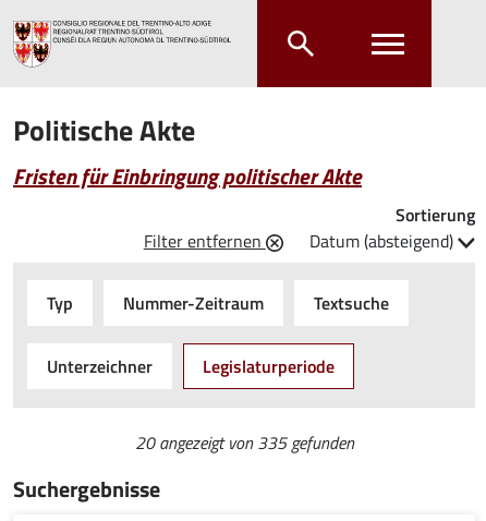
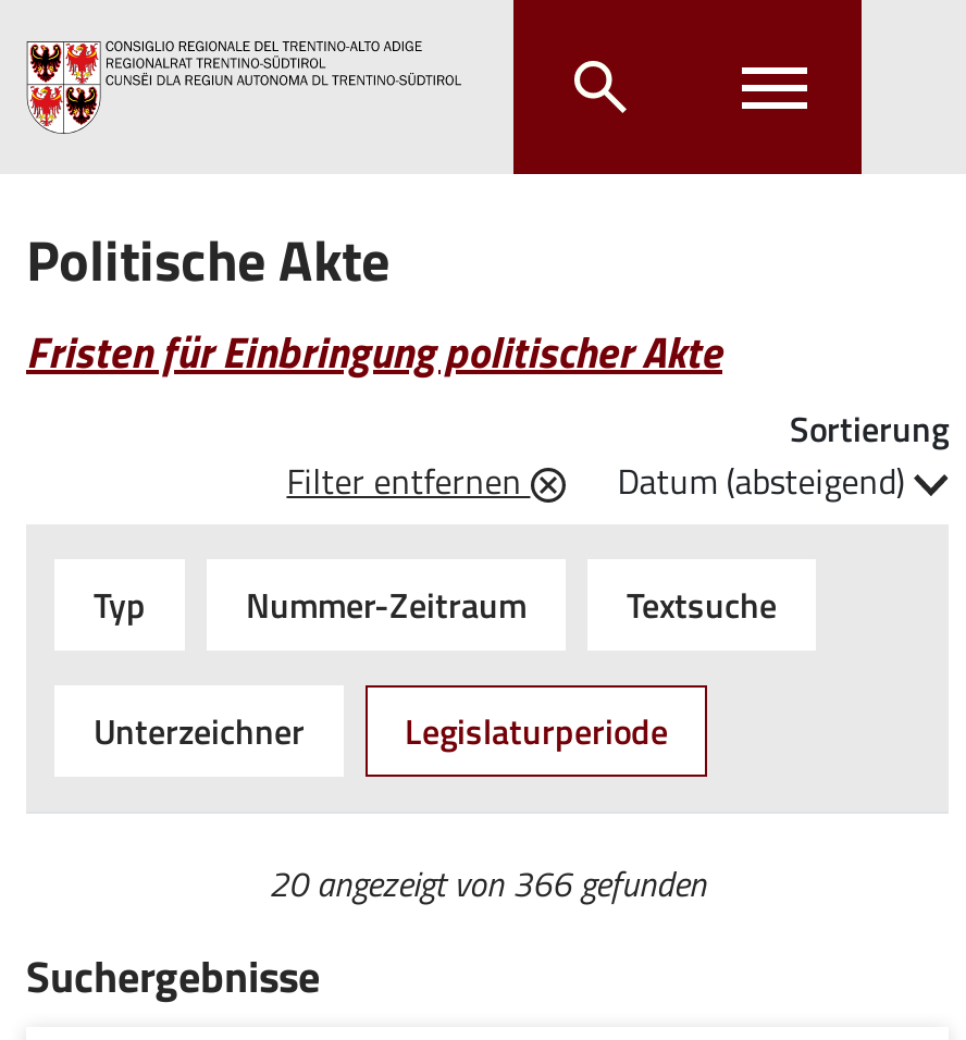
[135,429,354,456] 20 angezeigt von 335 gefunden -> [269,857,706,909] 20 angezeigt von 366 gefunden

